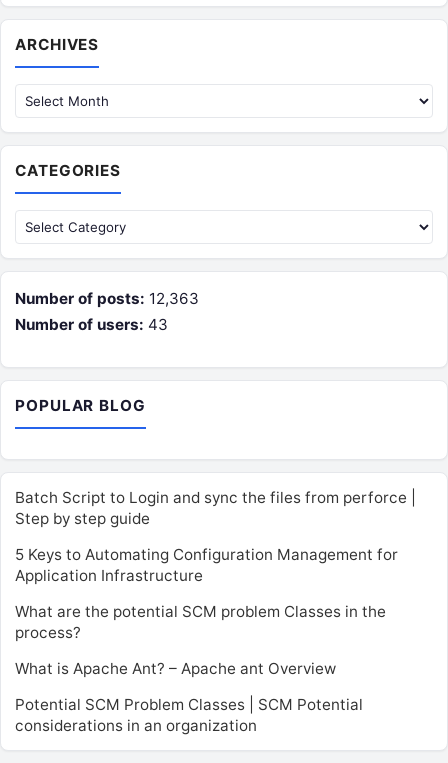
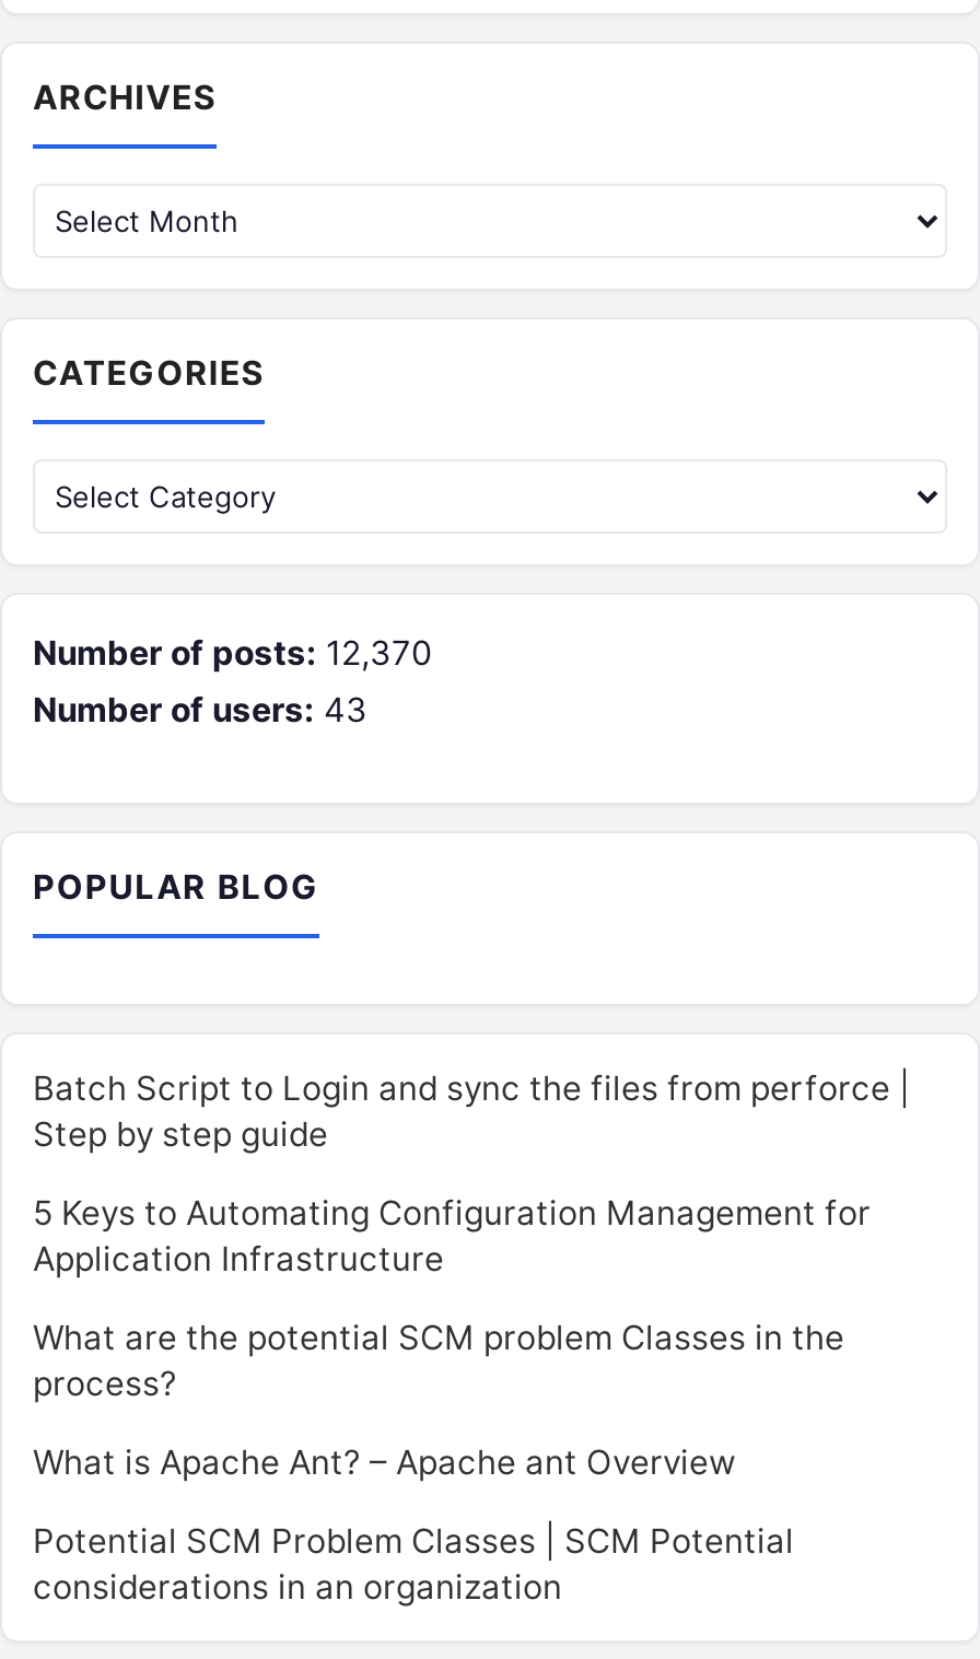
[15,289,199,308] Number of posts: 12,363 -> [33,632,433,673] Number of posts: 12,370

